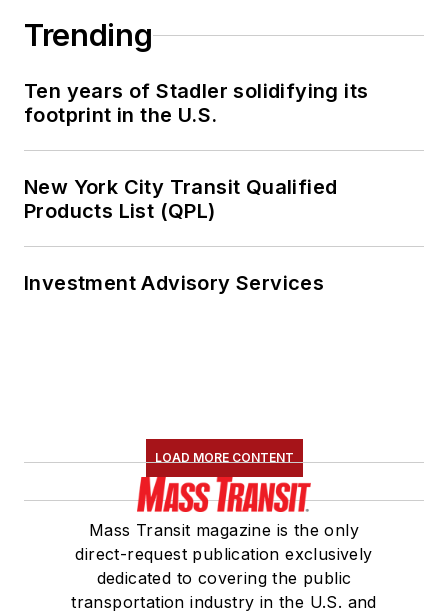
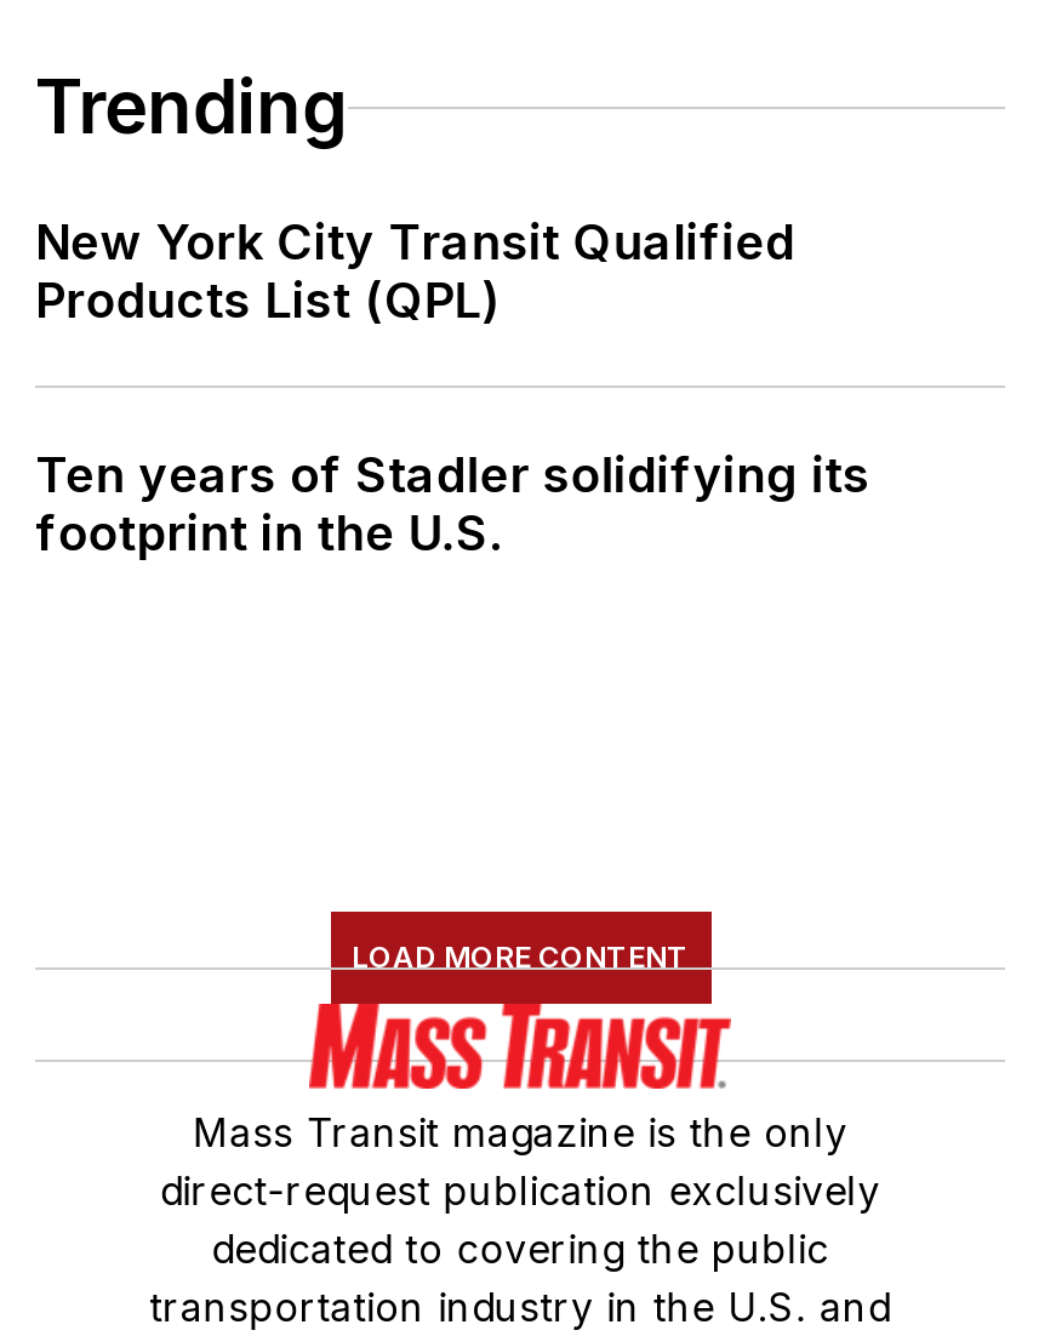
moved [24,79,368,127] -> [35,446,870,563]: Ten years of Stadler solidifying its | footprint in the U.S.
moved [24,175,337,223] -> [35,213,795,330]: New York City Transit Qualified | Products List (QPL)
[24,271,324,295] Investment Advisory Services -> none

